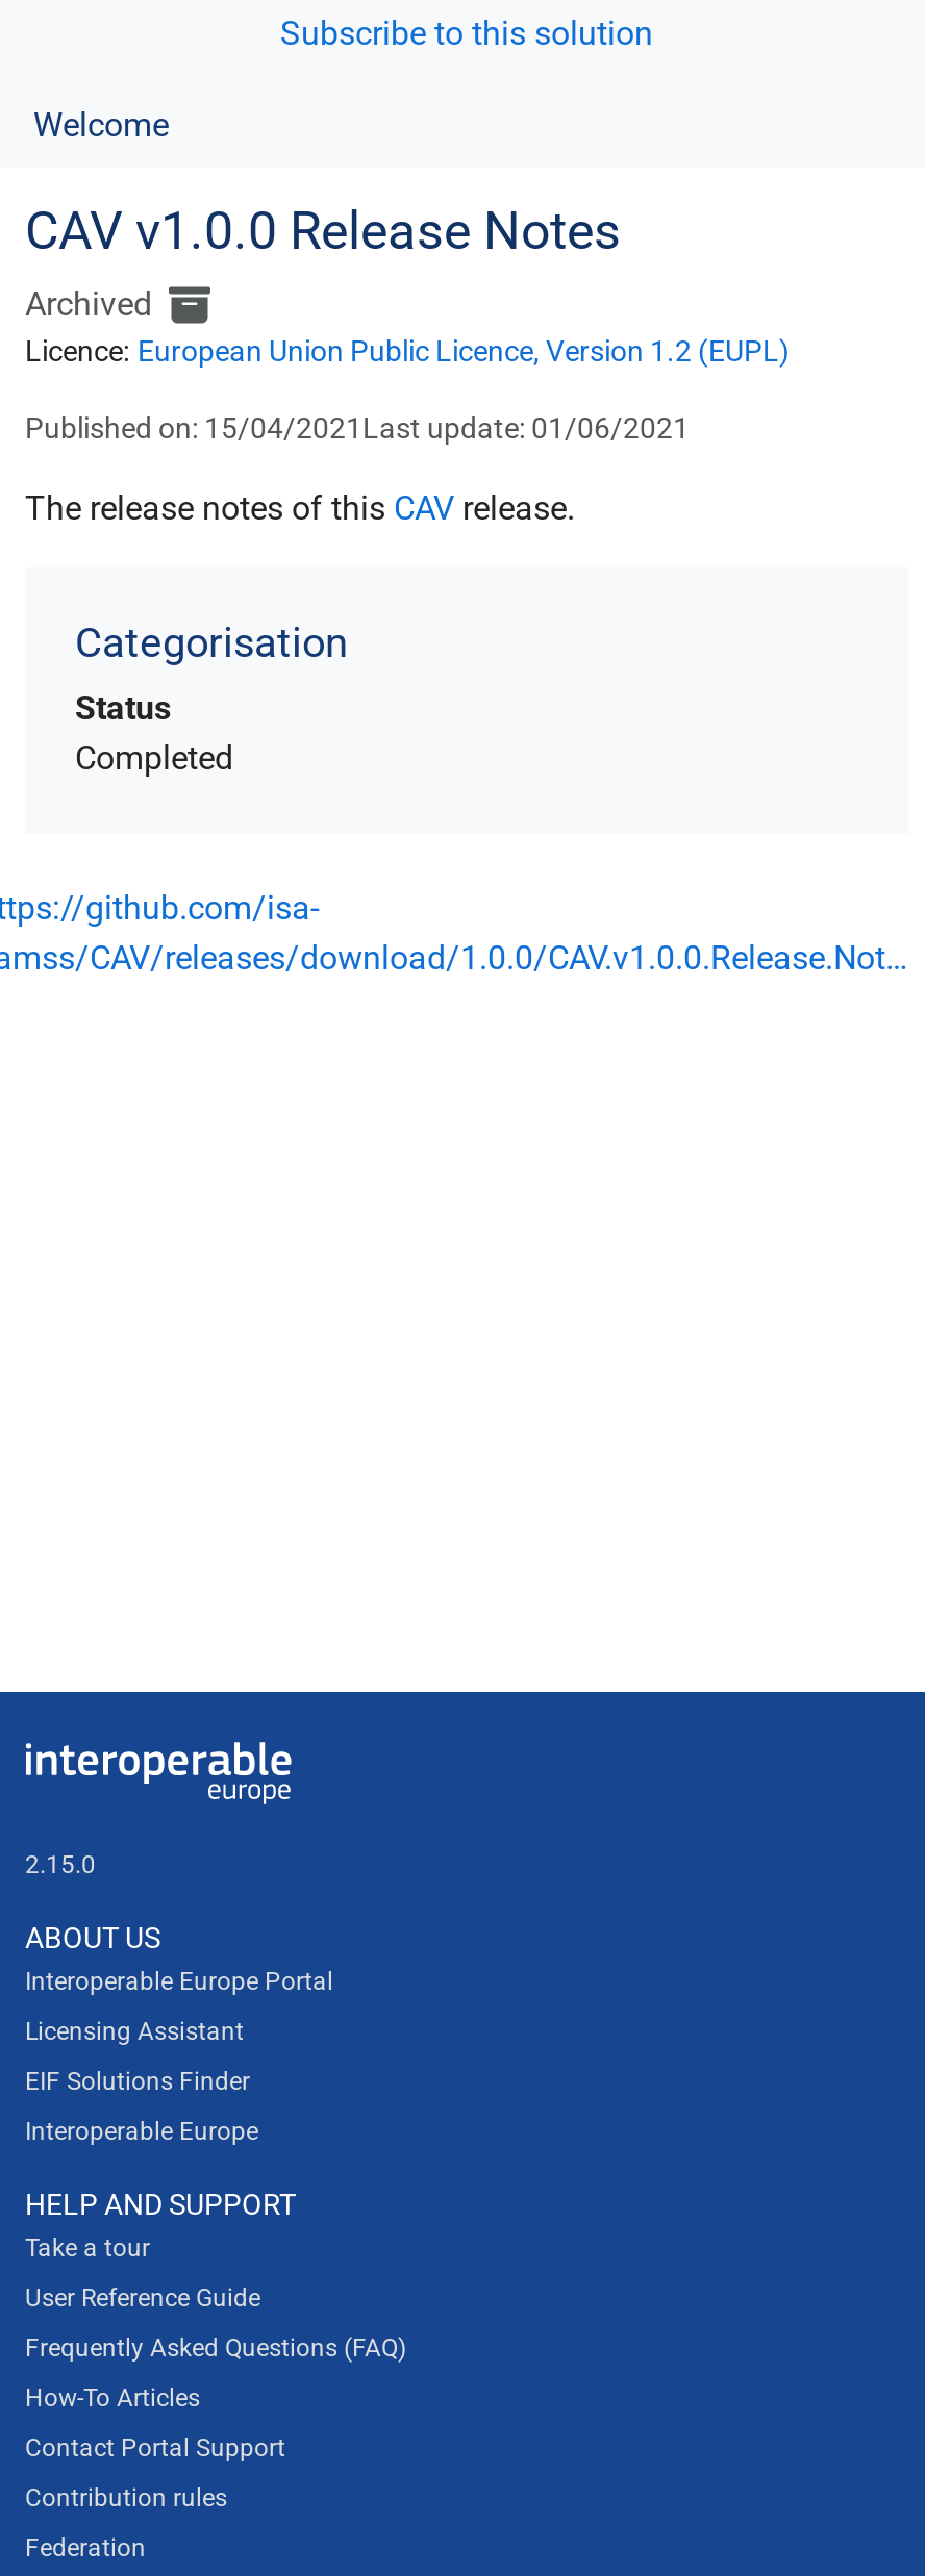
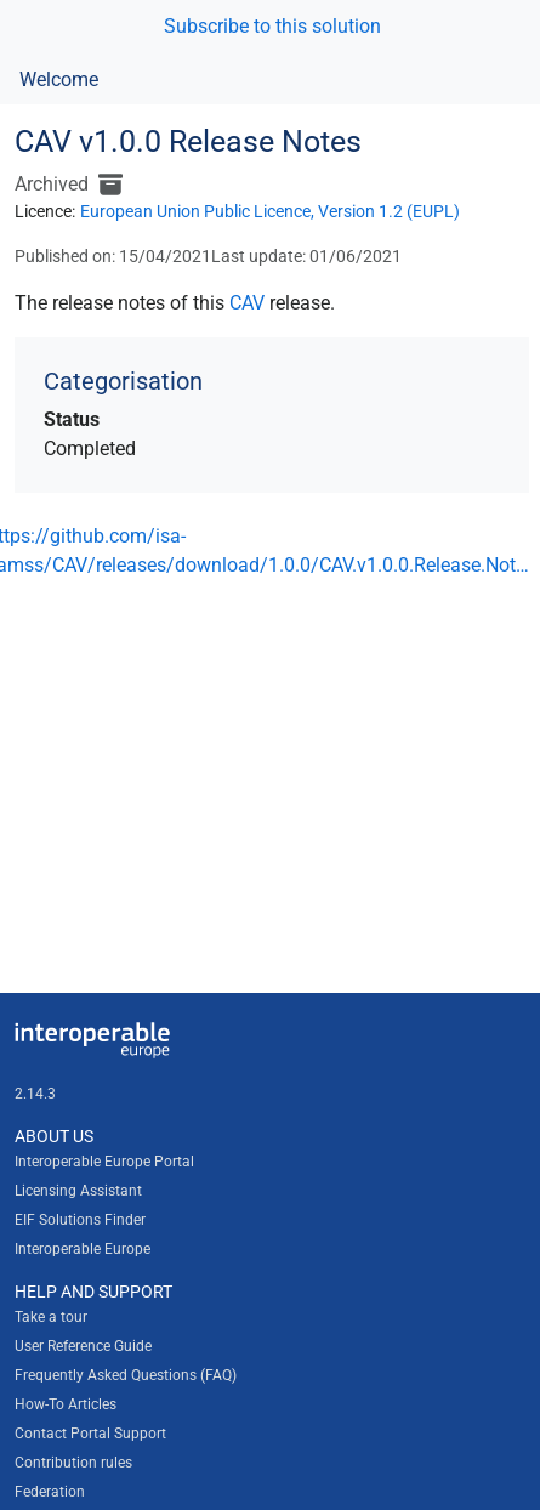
[25,1850,96,1879] 2.15.0 -> [15,1085,56,1102] 2.14.3

